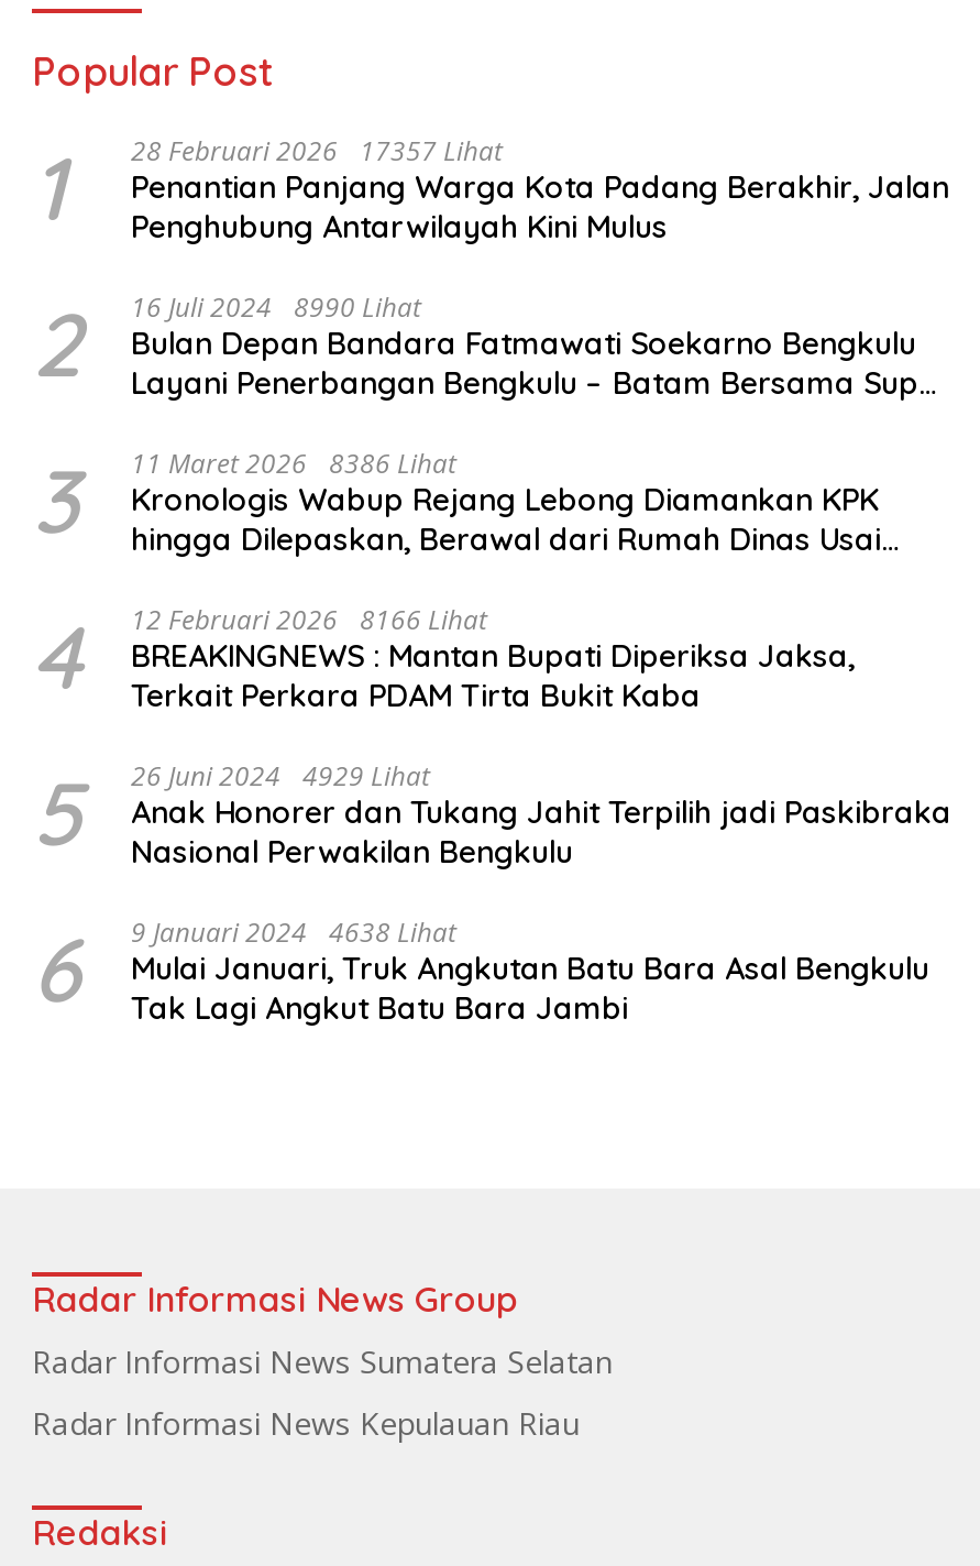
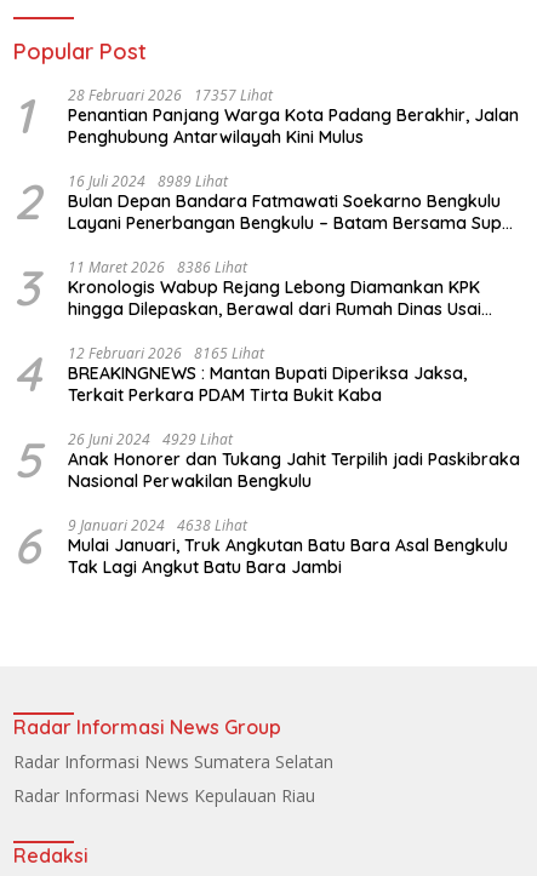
[131,288,421,326] 16 Juli 2024 8990 Lihat -> [68,171,228,191] 16 Juli 2024 8989 Lihat
[131,601,487,638] 12 Februari 2026 8166 Lihat -> [68,343,264,363] 12 Februari 2026 8165 Lihat

